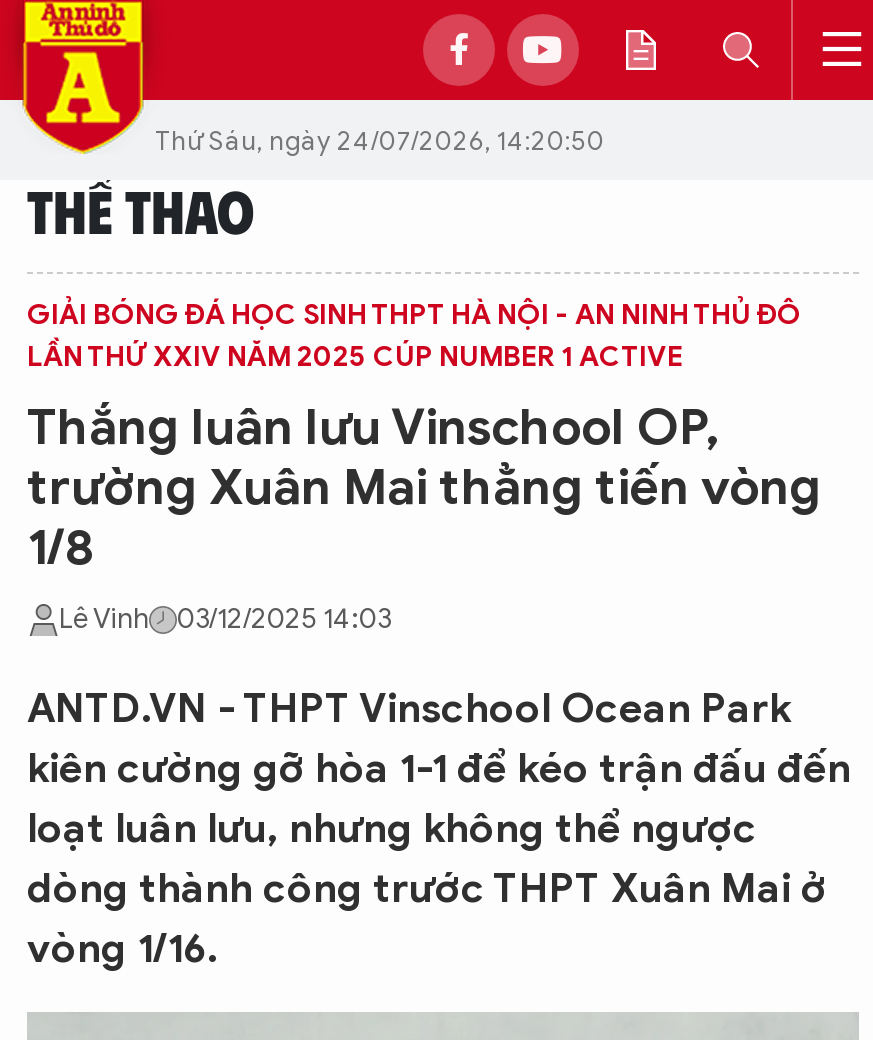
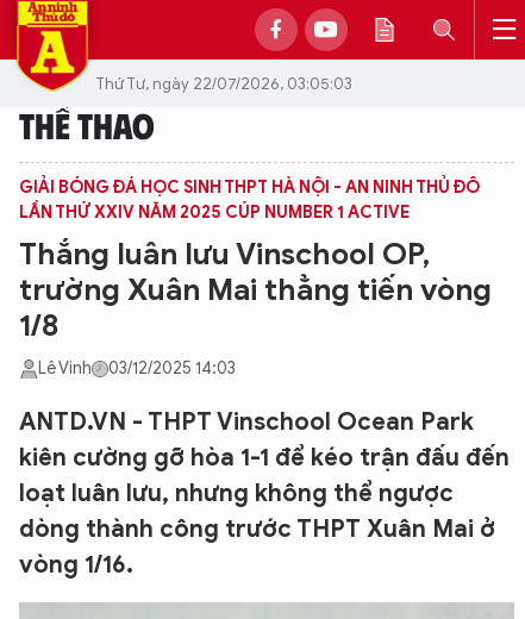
[155,123,605,157] Thứ Sáu, ngày 24/07/2026, 14:20:50 -> [95,73,352,93] Thứ Tư, ngày 22/07/2026, 03:05:03

